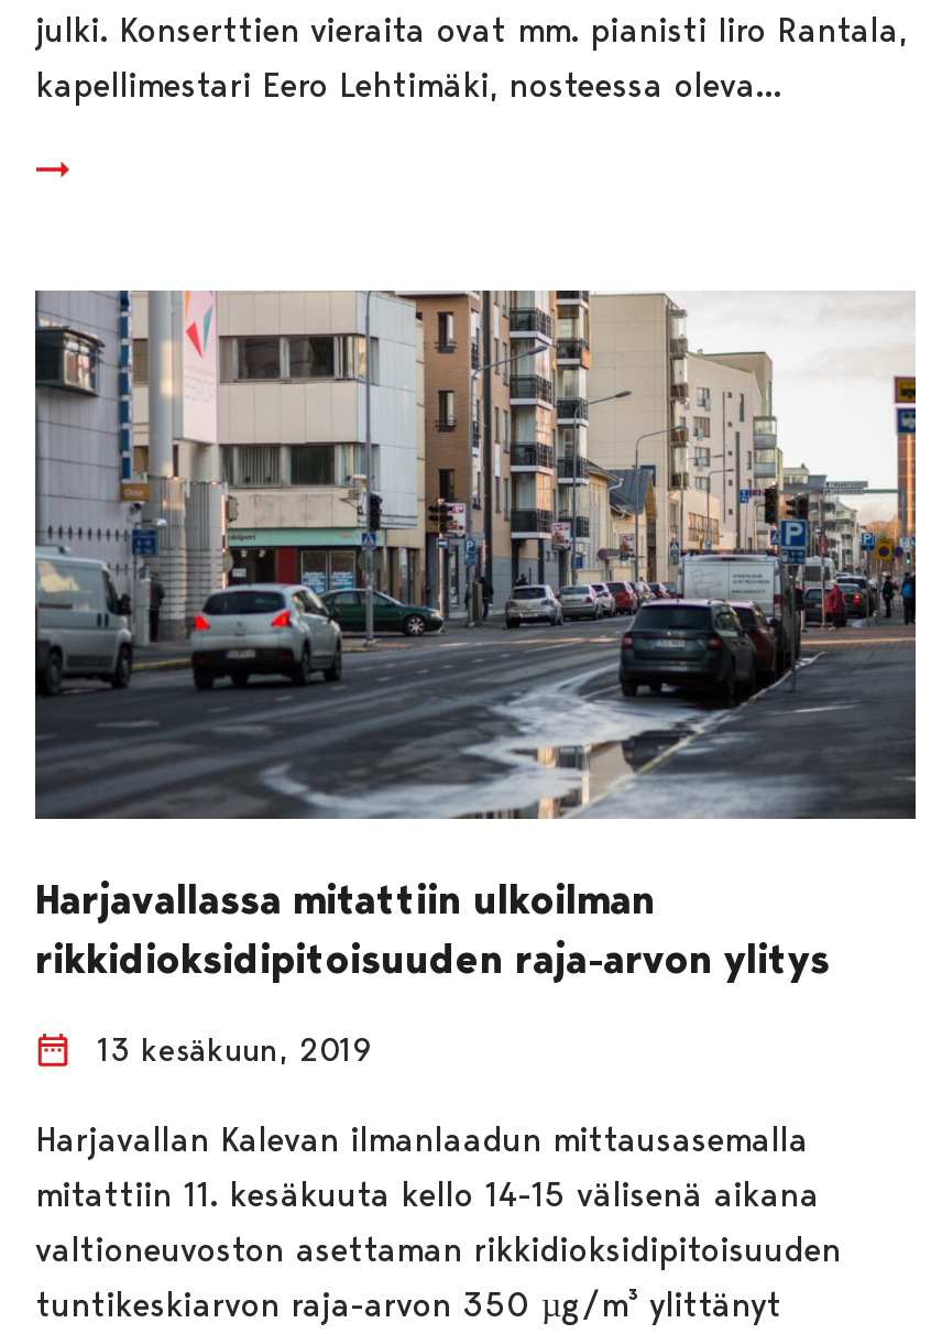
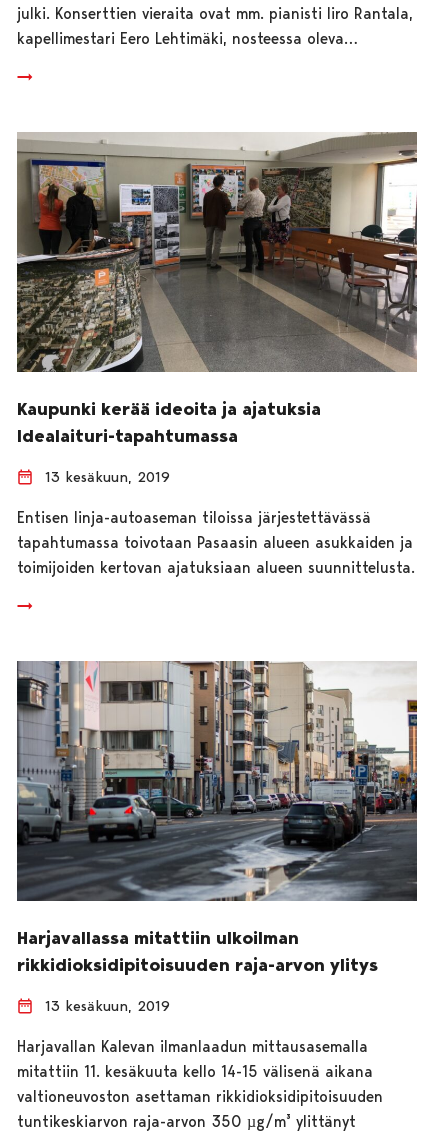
none -> [16,132,418,577] [image] | Kaupunki kerää ideoita ja ajatuksia | Idealaituri-tapahtumassa | 13 kesäkuun, 2019 | Entisen linja-autoaseman tiloissa järjestettävässä | tapahtumassa toivotaan Pasaasin alueen asukkaiden ja | toimijoiden kertovan ajatuksiaan alueen suunnittelusta.

